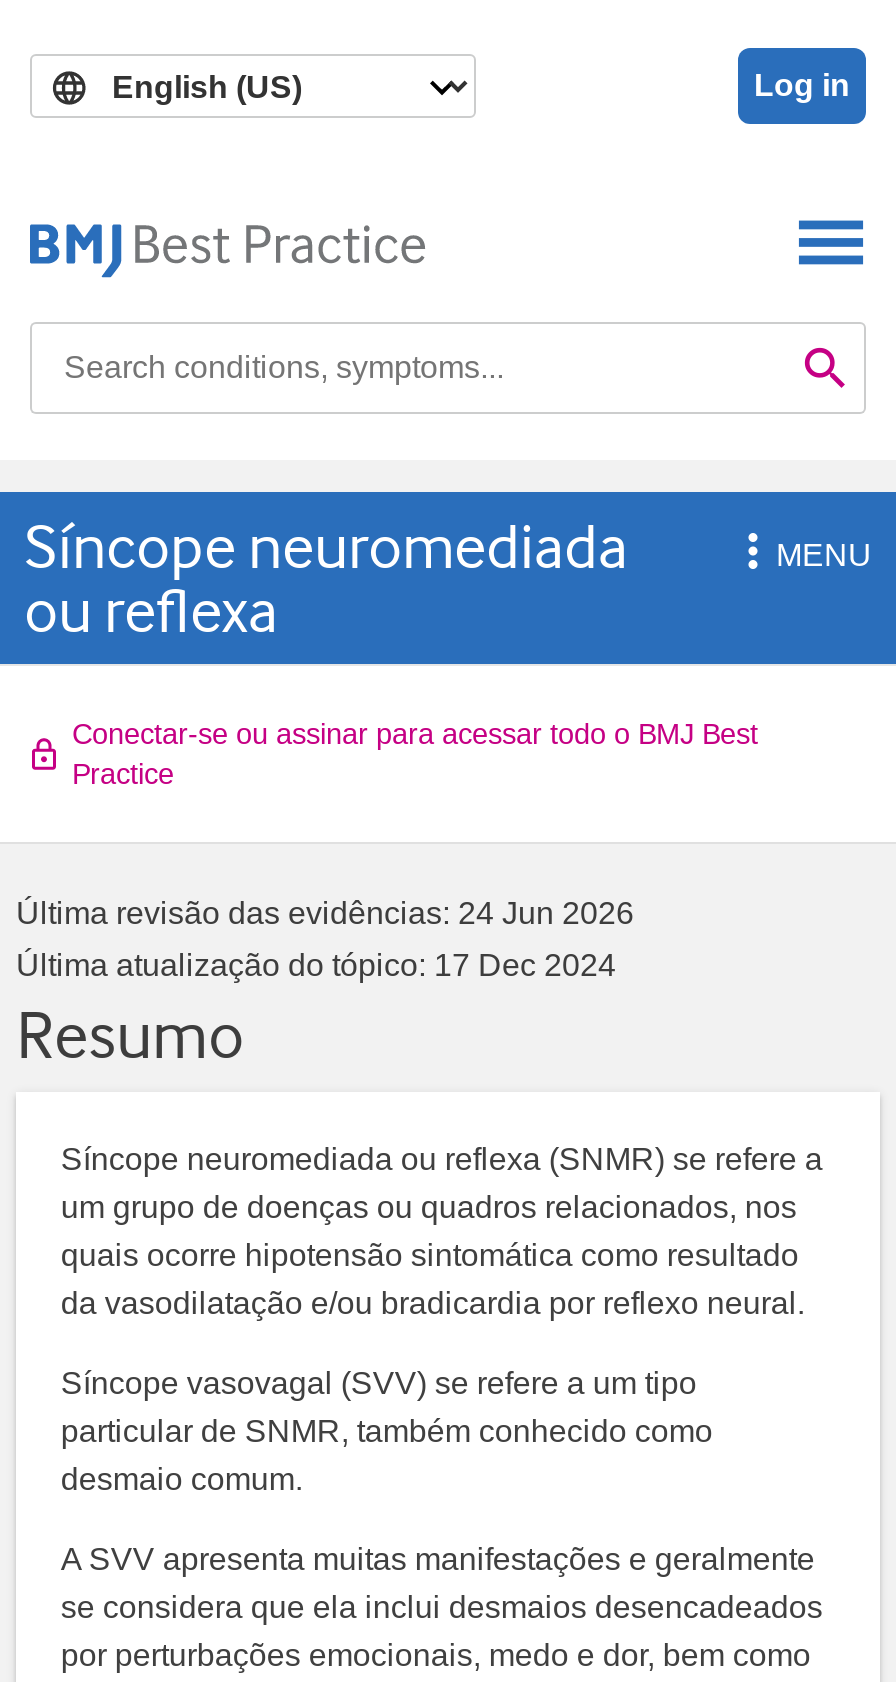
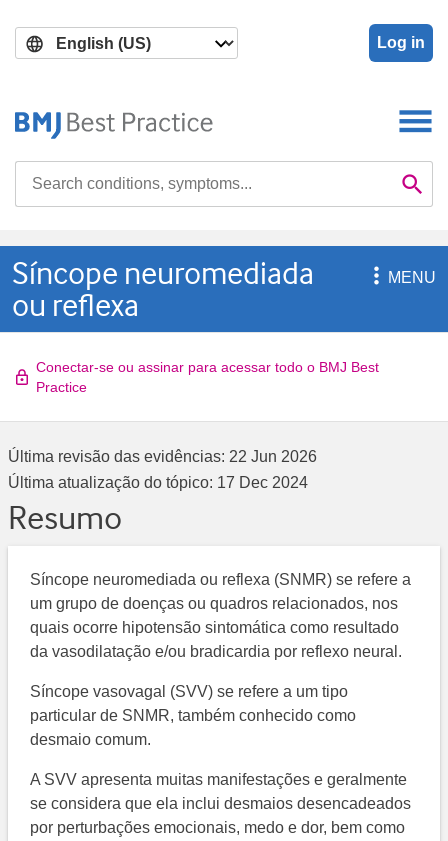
[16,896,634,930] Última revisão das evidências: 24 Jun 2026 -> [8,448,317,465] Última revisão das evidências: 22 Jun 2026

